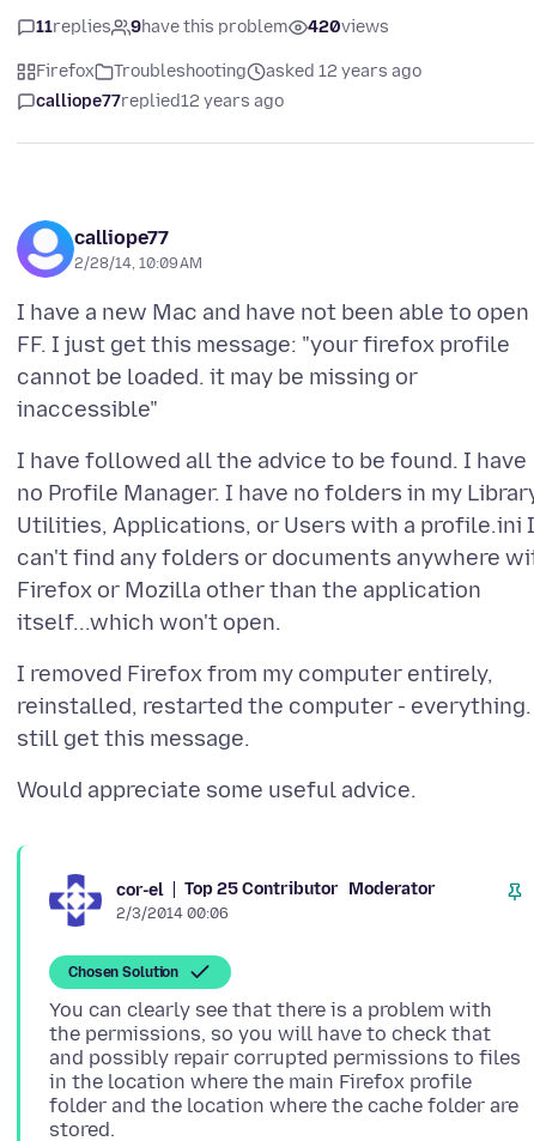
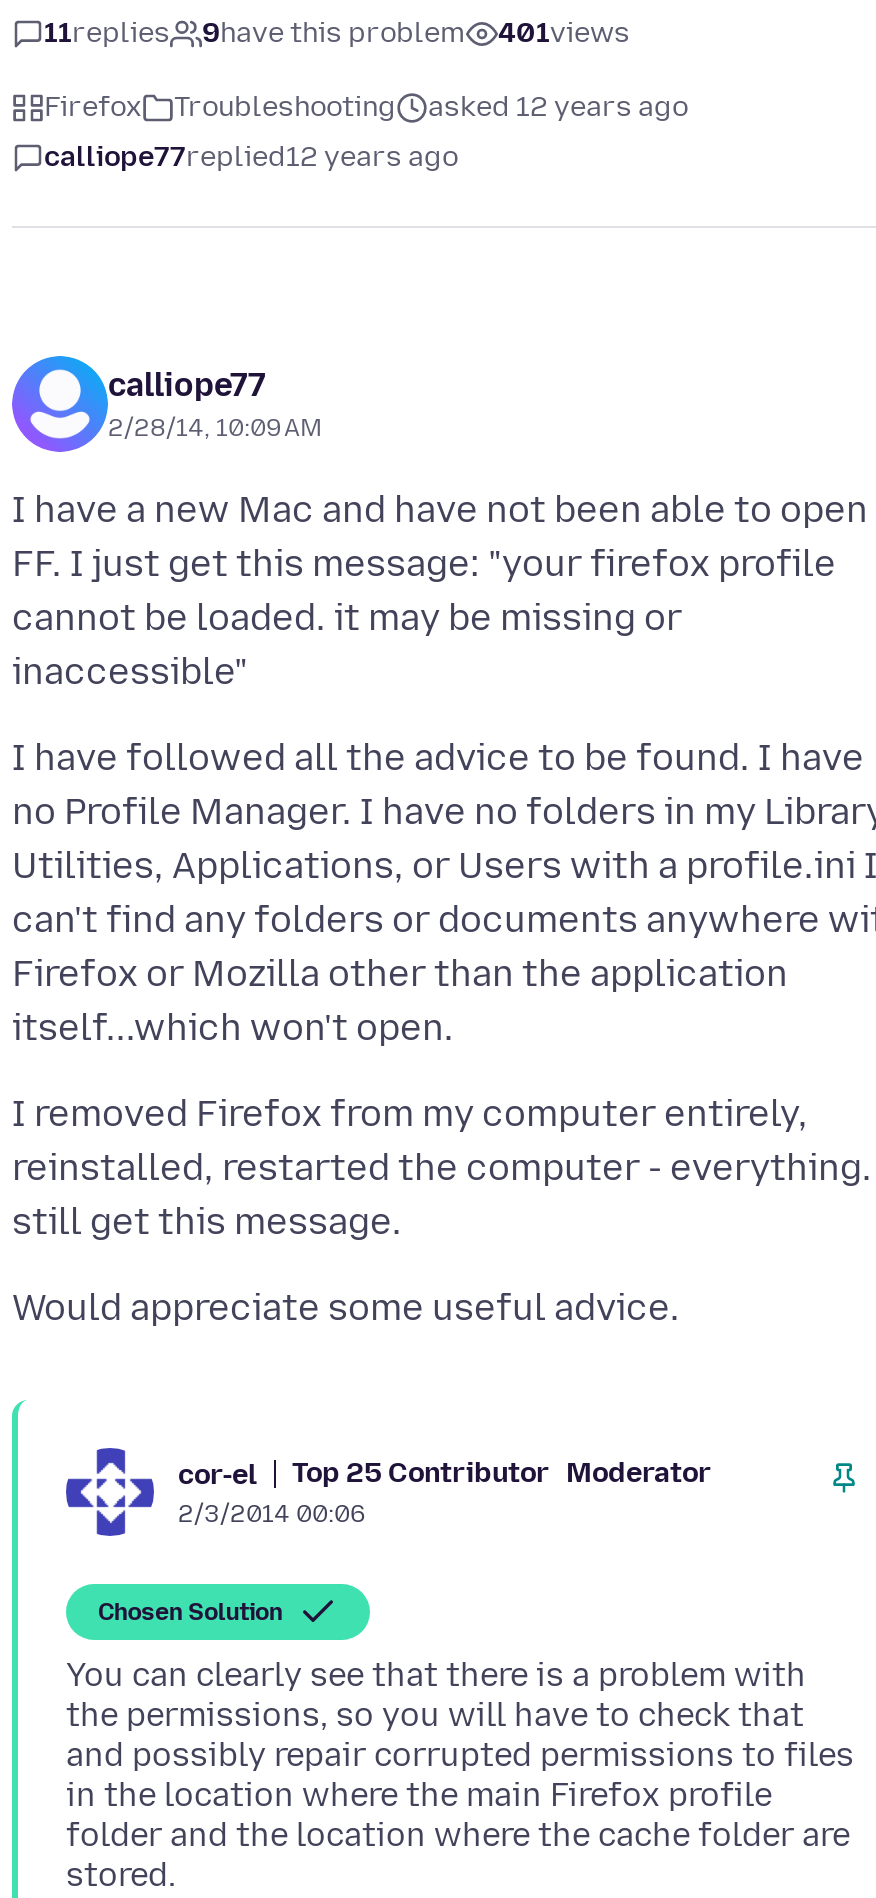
[36,17,389,37] 11replies 9have this problem 420views -> [44,16,630,50] 11replies 9have this problem 401views

